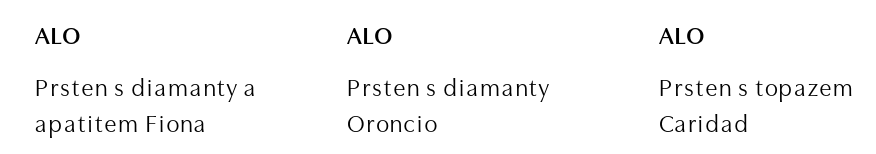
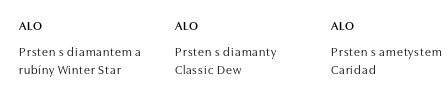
[35,67,257,137] Prsten s diamanty a | apatitem Fiona -> [19,42,142,77] Prsten s diamantem a | rubíny Winter Star
[659,67,855,101] Prsten s topazem -> [331,42,442,59] Prsten s ametystem
[347,103,438,137] Oroncio -> [175,60,242,77] Classic Dew

